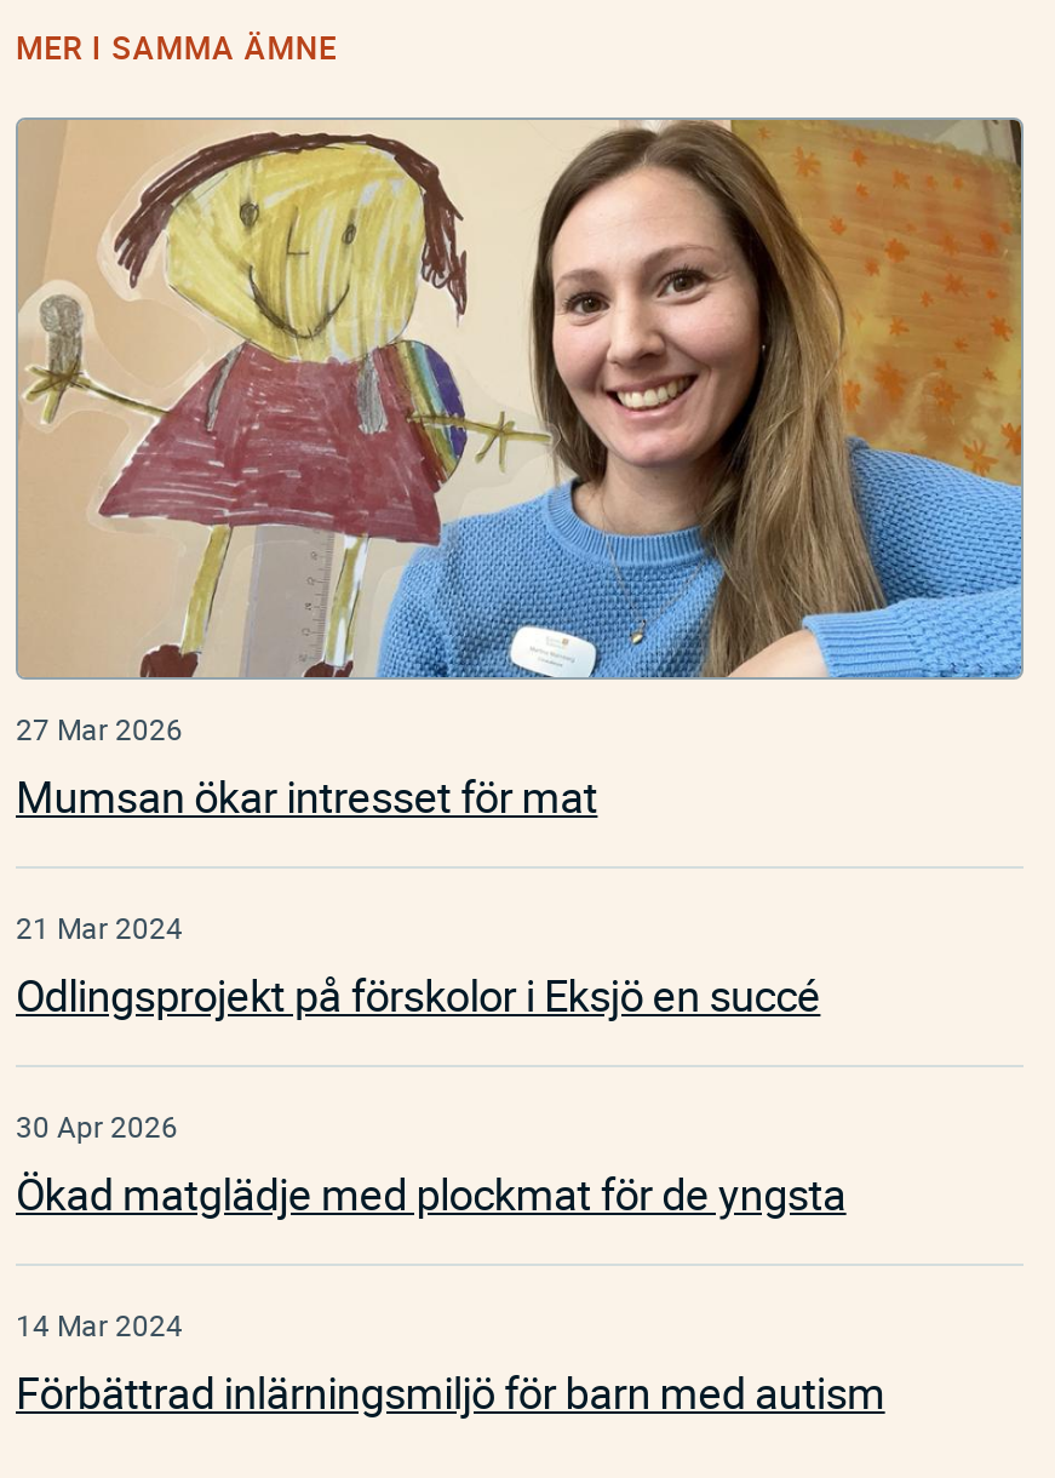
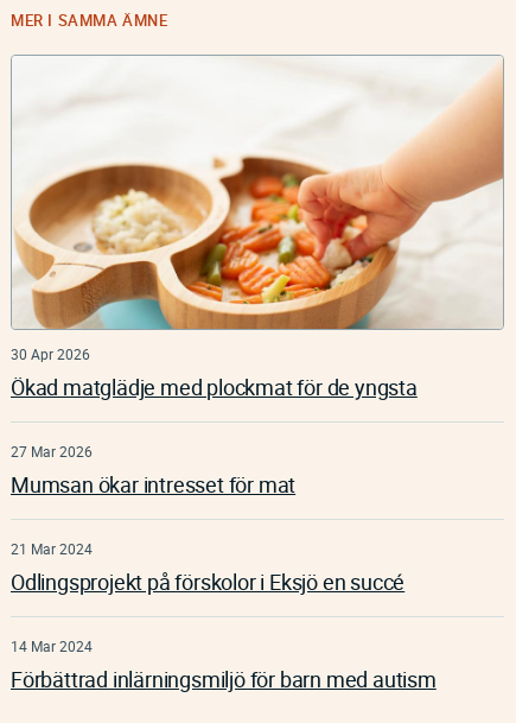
[16,118,1024,680] [image] -> [12,56,504,330] [image]
moved [16,710,821,1025] -> [11,442,405,596]: 27 Mar 2026 | Mumsan ökar intresset för mat | 21 Mar 2024 | Odlingsprojekt på förskolor i Eksjö en succé
moved [16,1107,846,1223] -> [11,345,417,402]: 30 Apr 2026 | Ökad matglädje med plockmat för de yngsta

